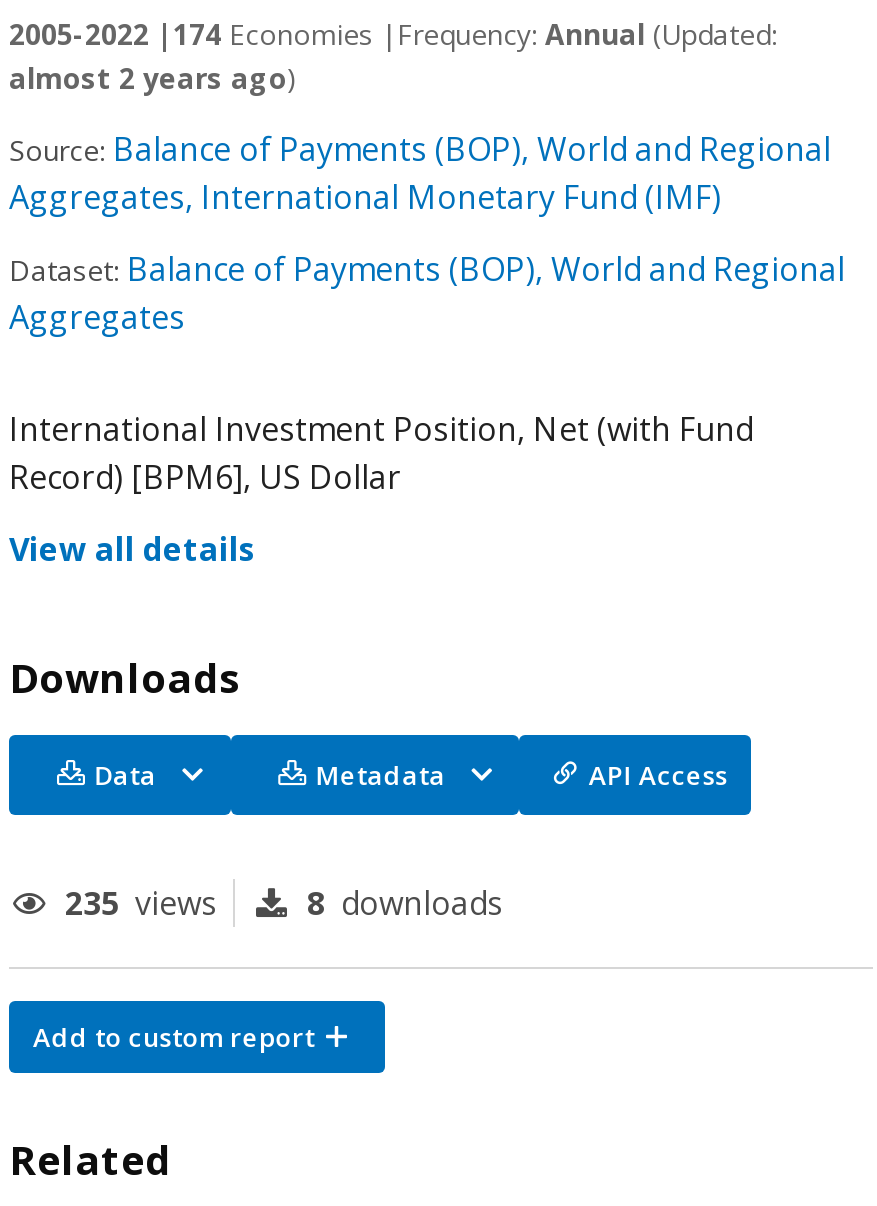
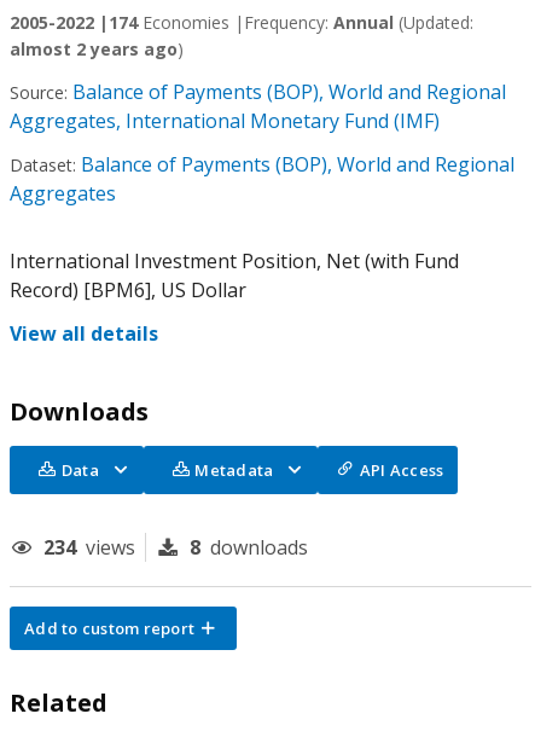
[65,881,217,925] 235 views -> [43,534,135,561] 234 views

